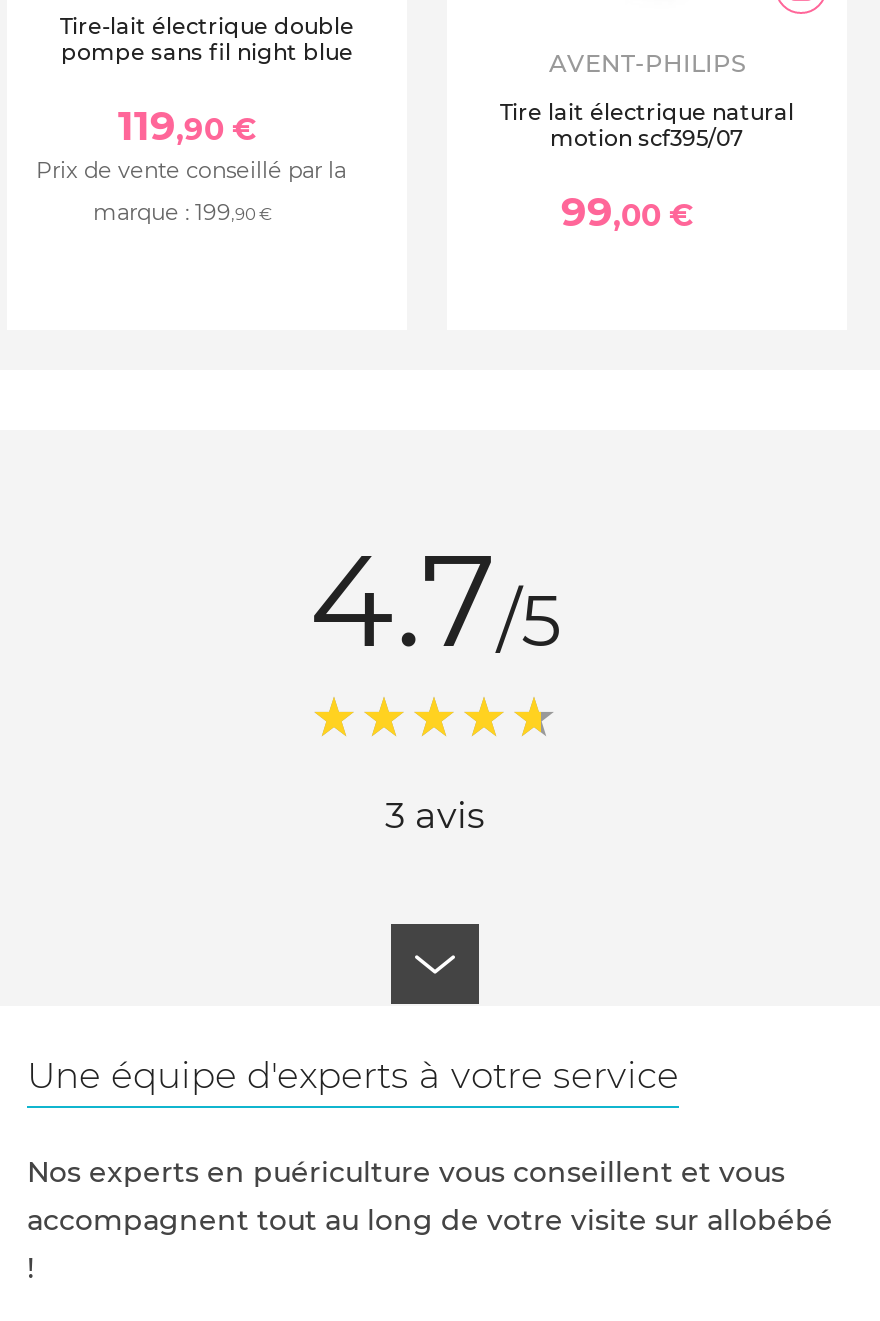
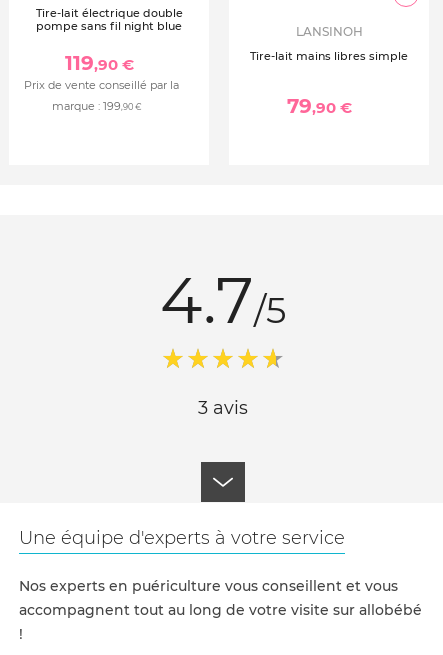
[549,48,745,78] AVENT-PHILIPS -> [295,24,362,39] LANSINOH
[500,98,794,152] Tire lait électrique natural | motion scf395/07 -> [250,49,408,63] Tire-lait mains libres simple
[561,189,693,237] 99,00 € -> [286,94,351,118] 79,90 €

